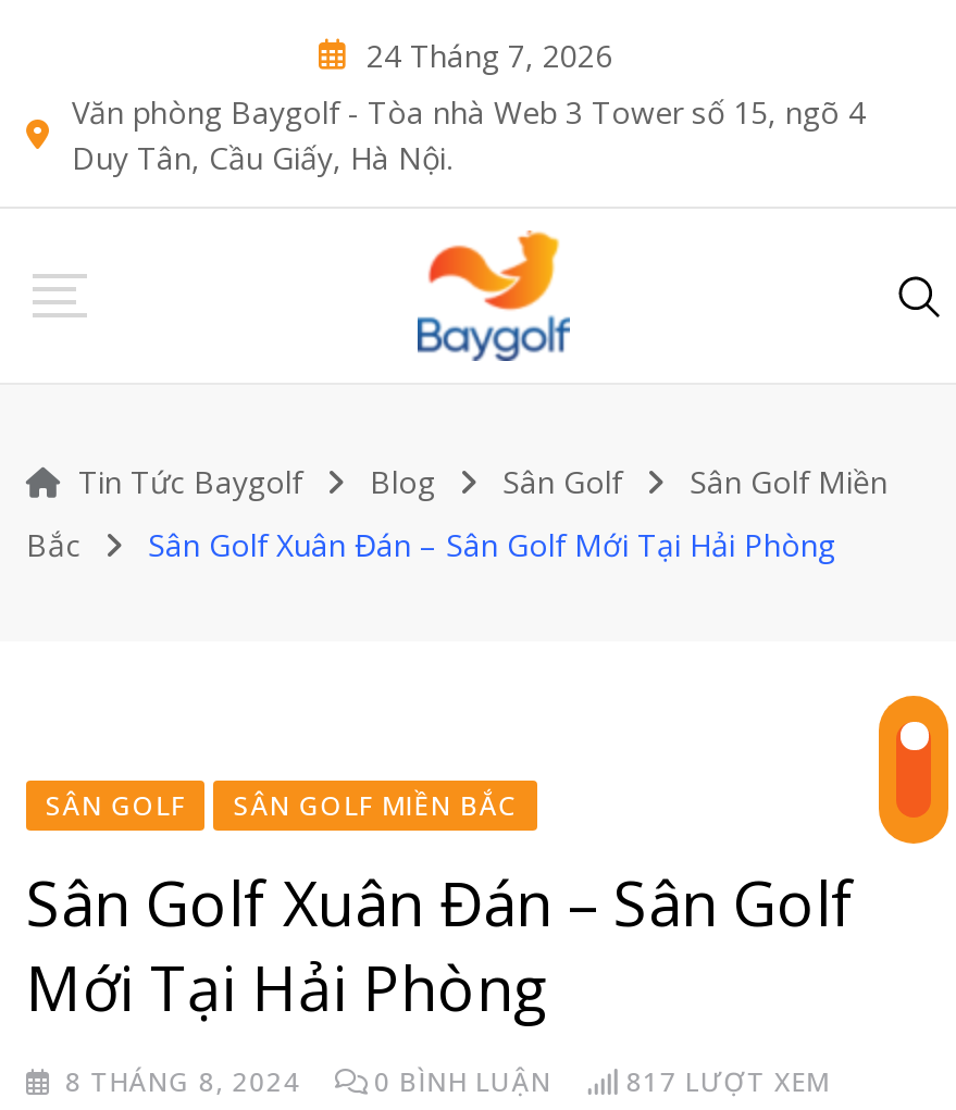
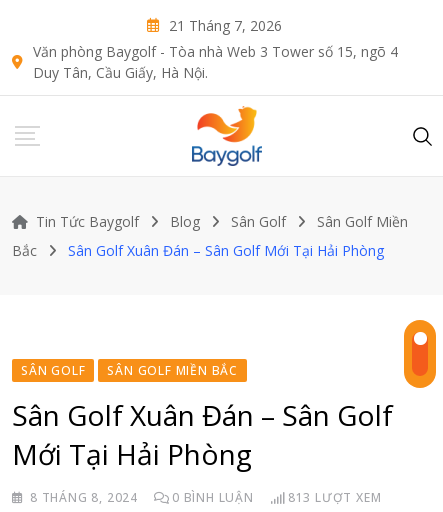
[367,34,612,75] 24 Tháng 7, 2026 -> [168,15,281,34] 21 Tháng 7, 2026
[65,1062,830,1099] 8 THÁNG 8, 2024 0 BÌNH LUẬN 817 LƯỢT XEM -> [30,488,381,505] 8 THÁNG 8, 2024 0 BÌNH LUẬN 813 LƯỢT XEM

